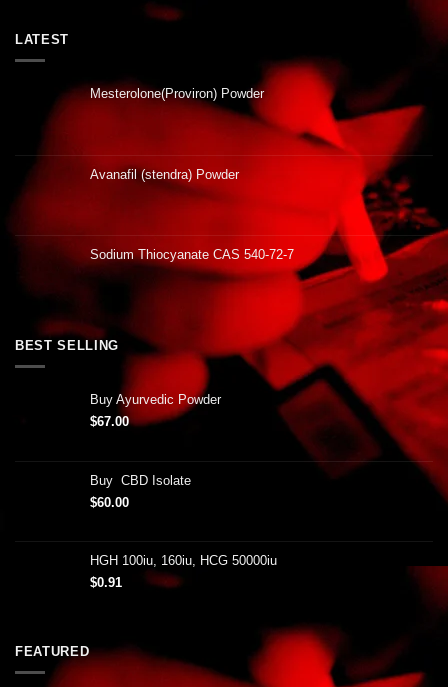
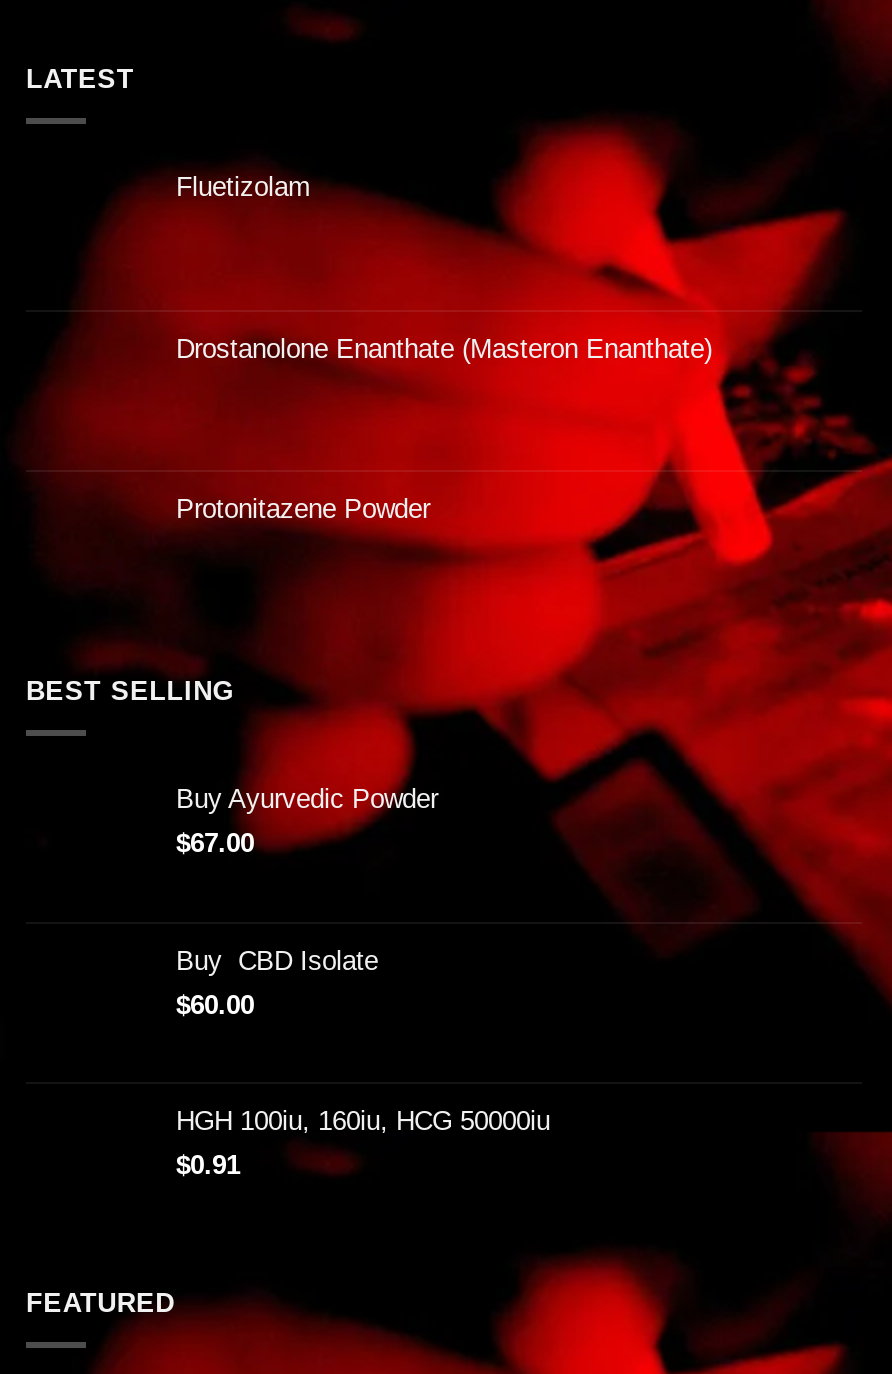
[90,86,264,101] Mesterolone(Proviron) Powder -> [176,173,310,203] Fluetizolam
[90,167,239,182] Avanafil (stendra) Powder -> [176,335,712,365] Drostanolone Enanthate (Masteron Enanthate)
[90,247,294,262] Sodium Thiocyanate CAS 540-72-7 -> [176,495,430,525] Protonitazene Powder

